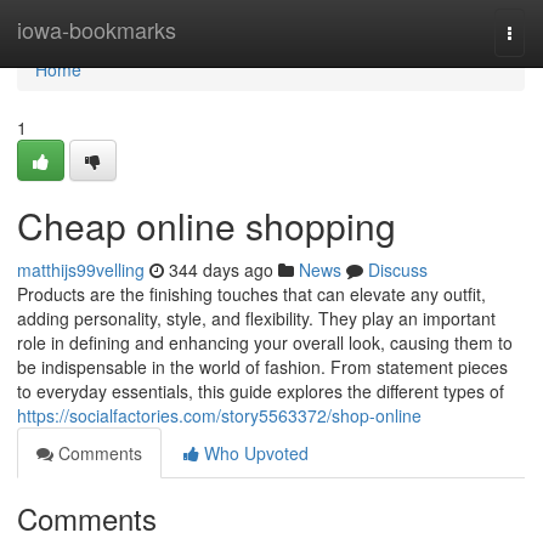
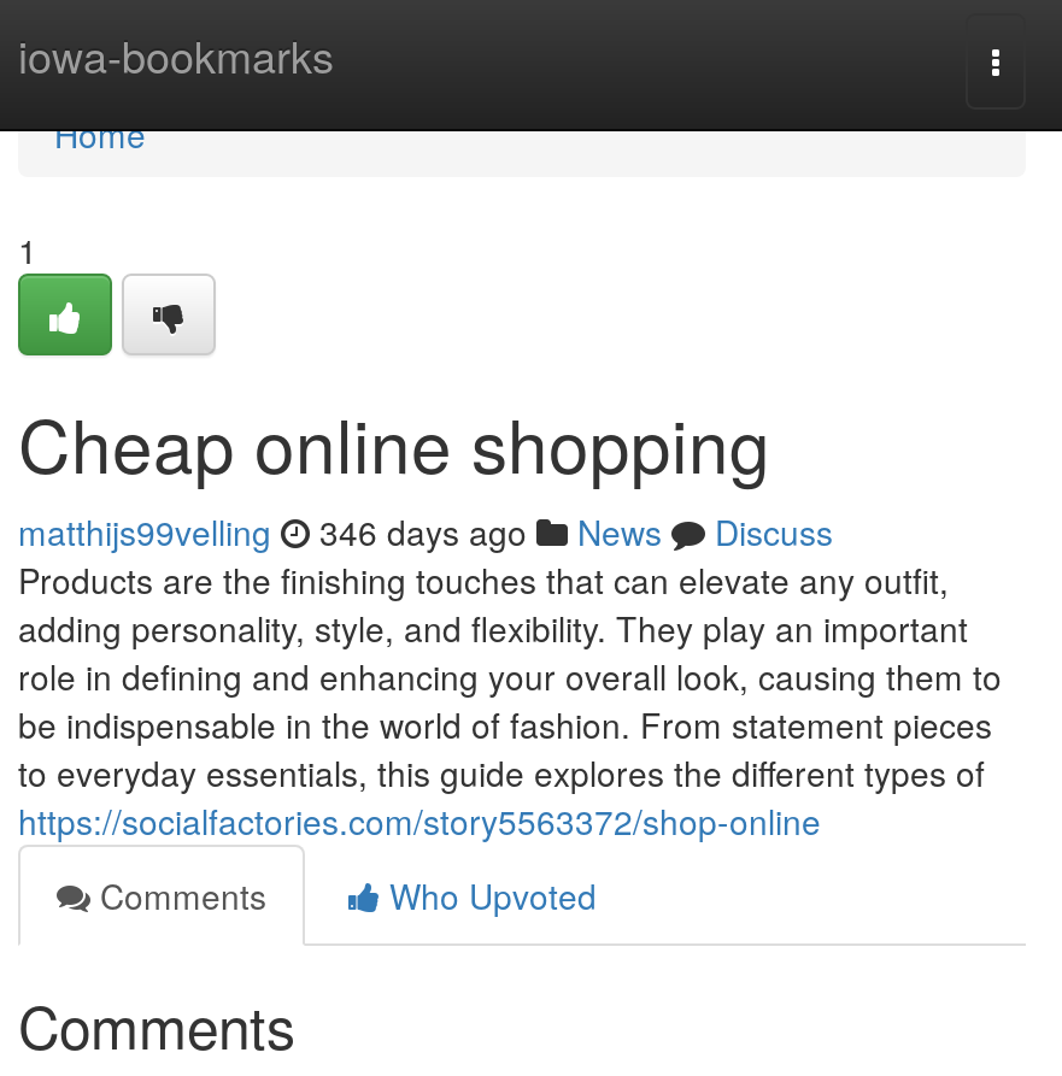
[17,257,428,282] matthijs99velling 344 days ago News Discuss -> [18,507,833,555] matthijs99velling 346 days ago News Discuss

